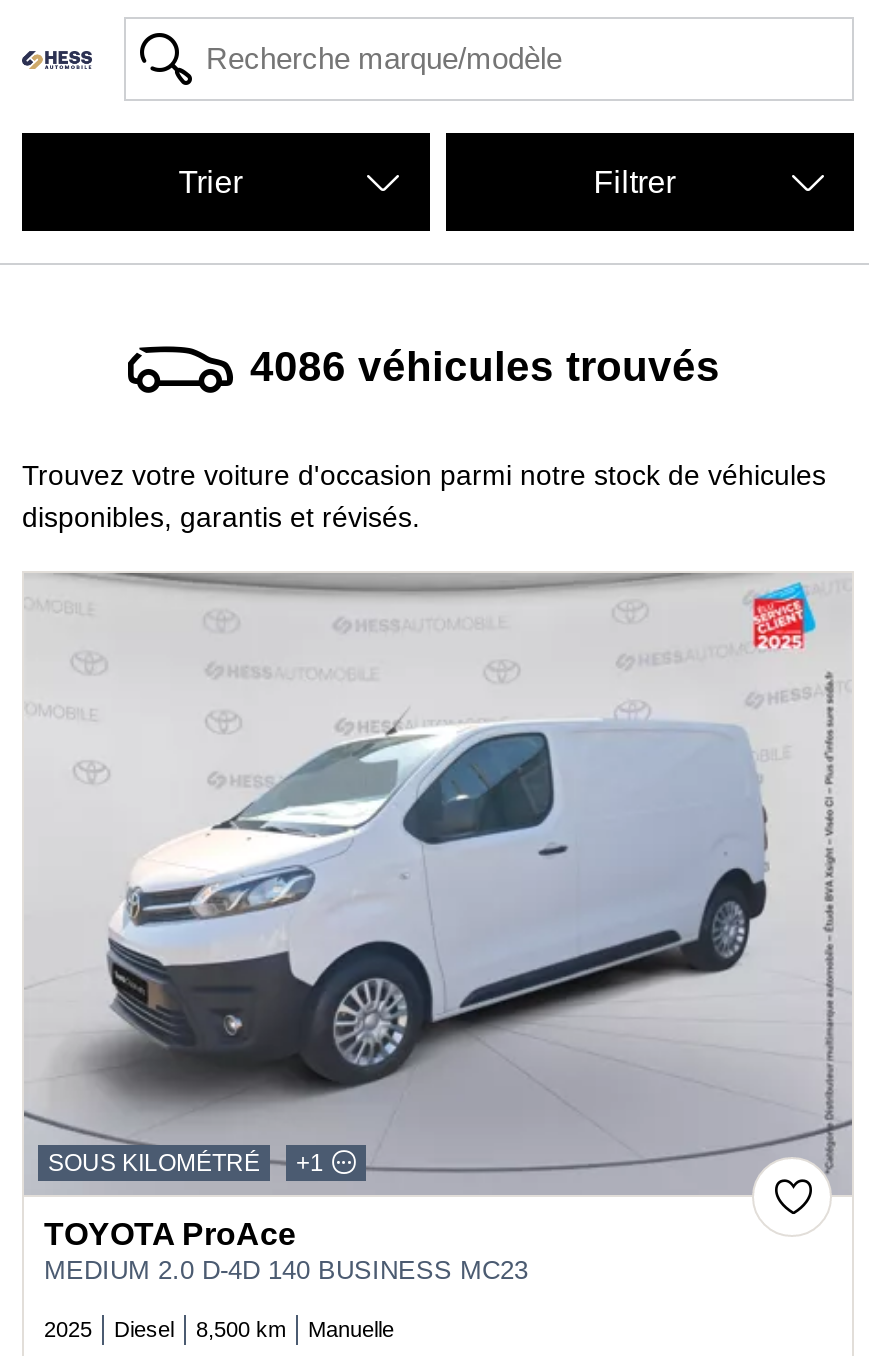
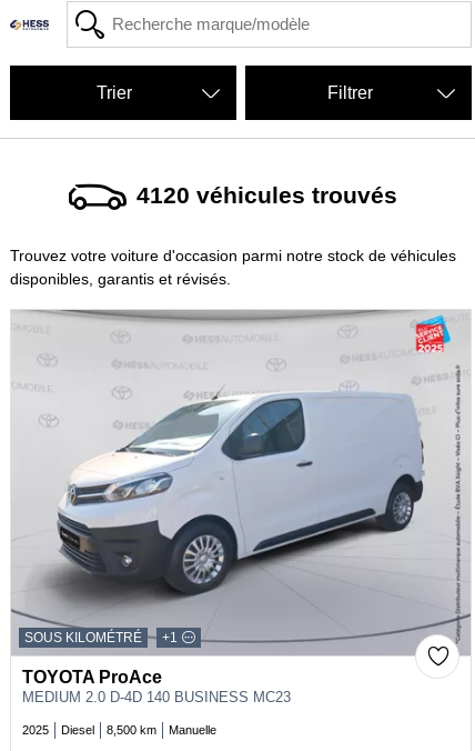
[250,343,720,389] 4086 véhicules trouvés -> [137,182,397,208] 4120 véhicules trouvés

